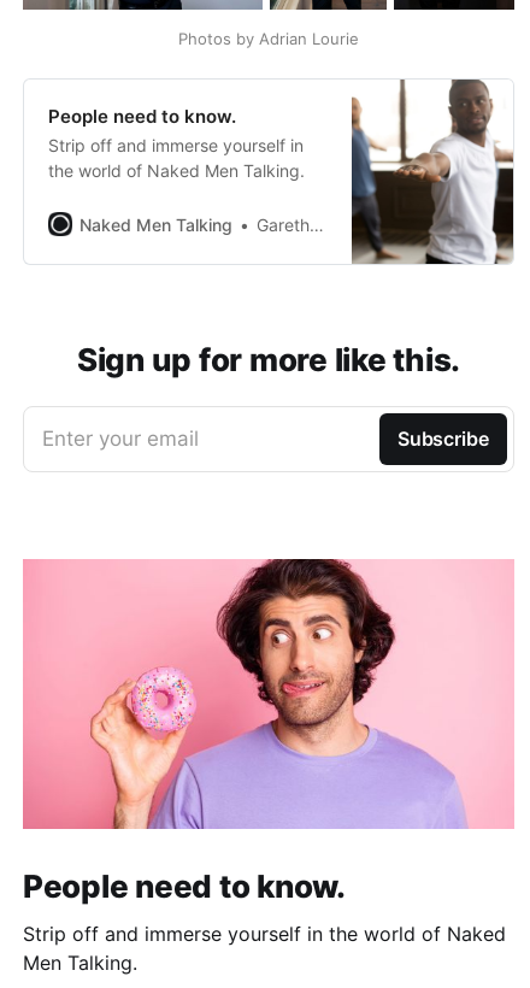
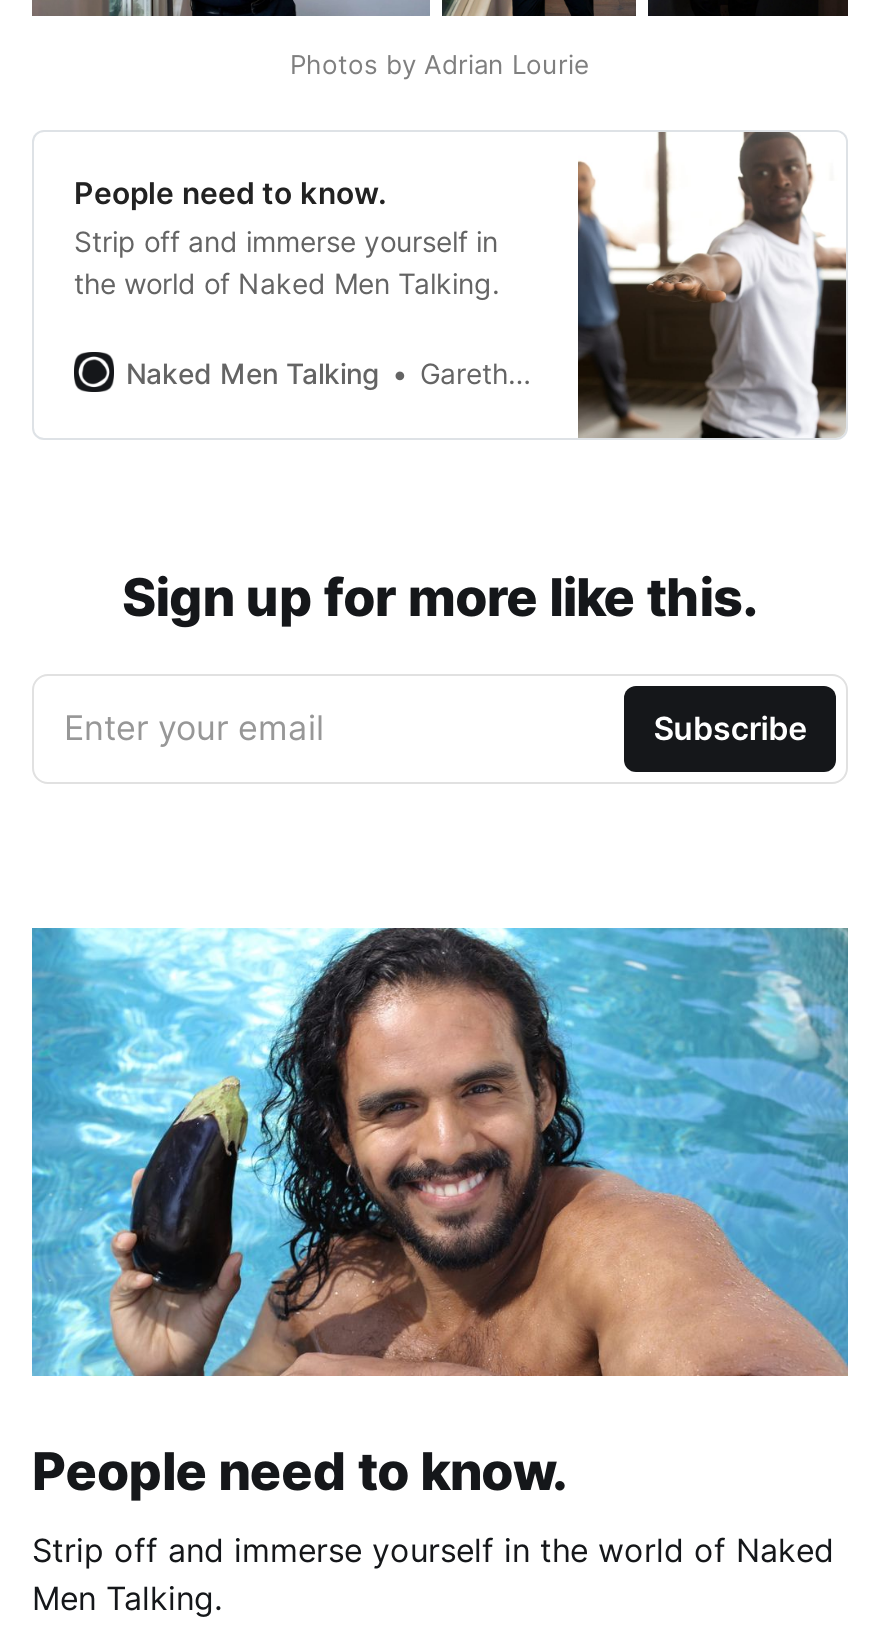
[22,558,514,830] [image] -> [30,926,850,1378] [image]

